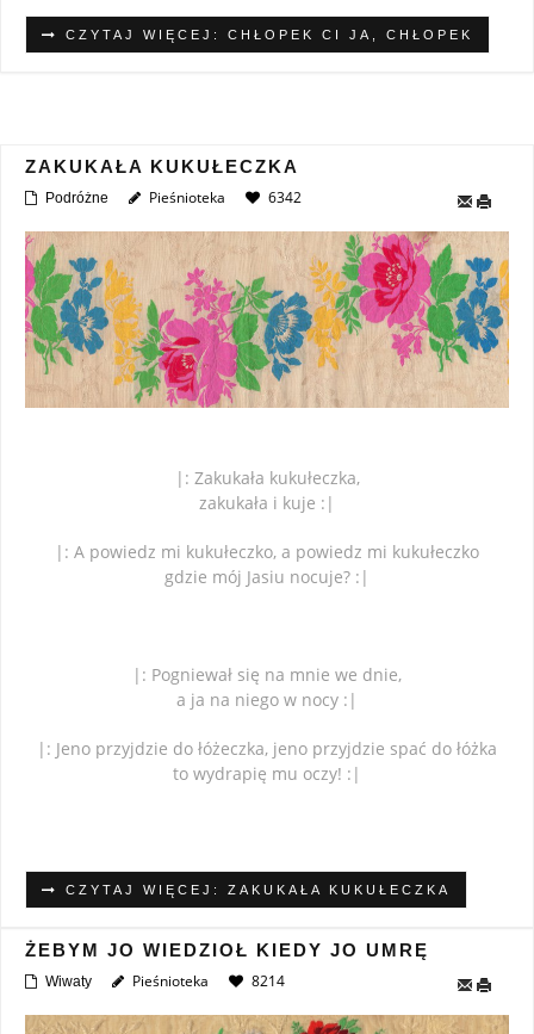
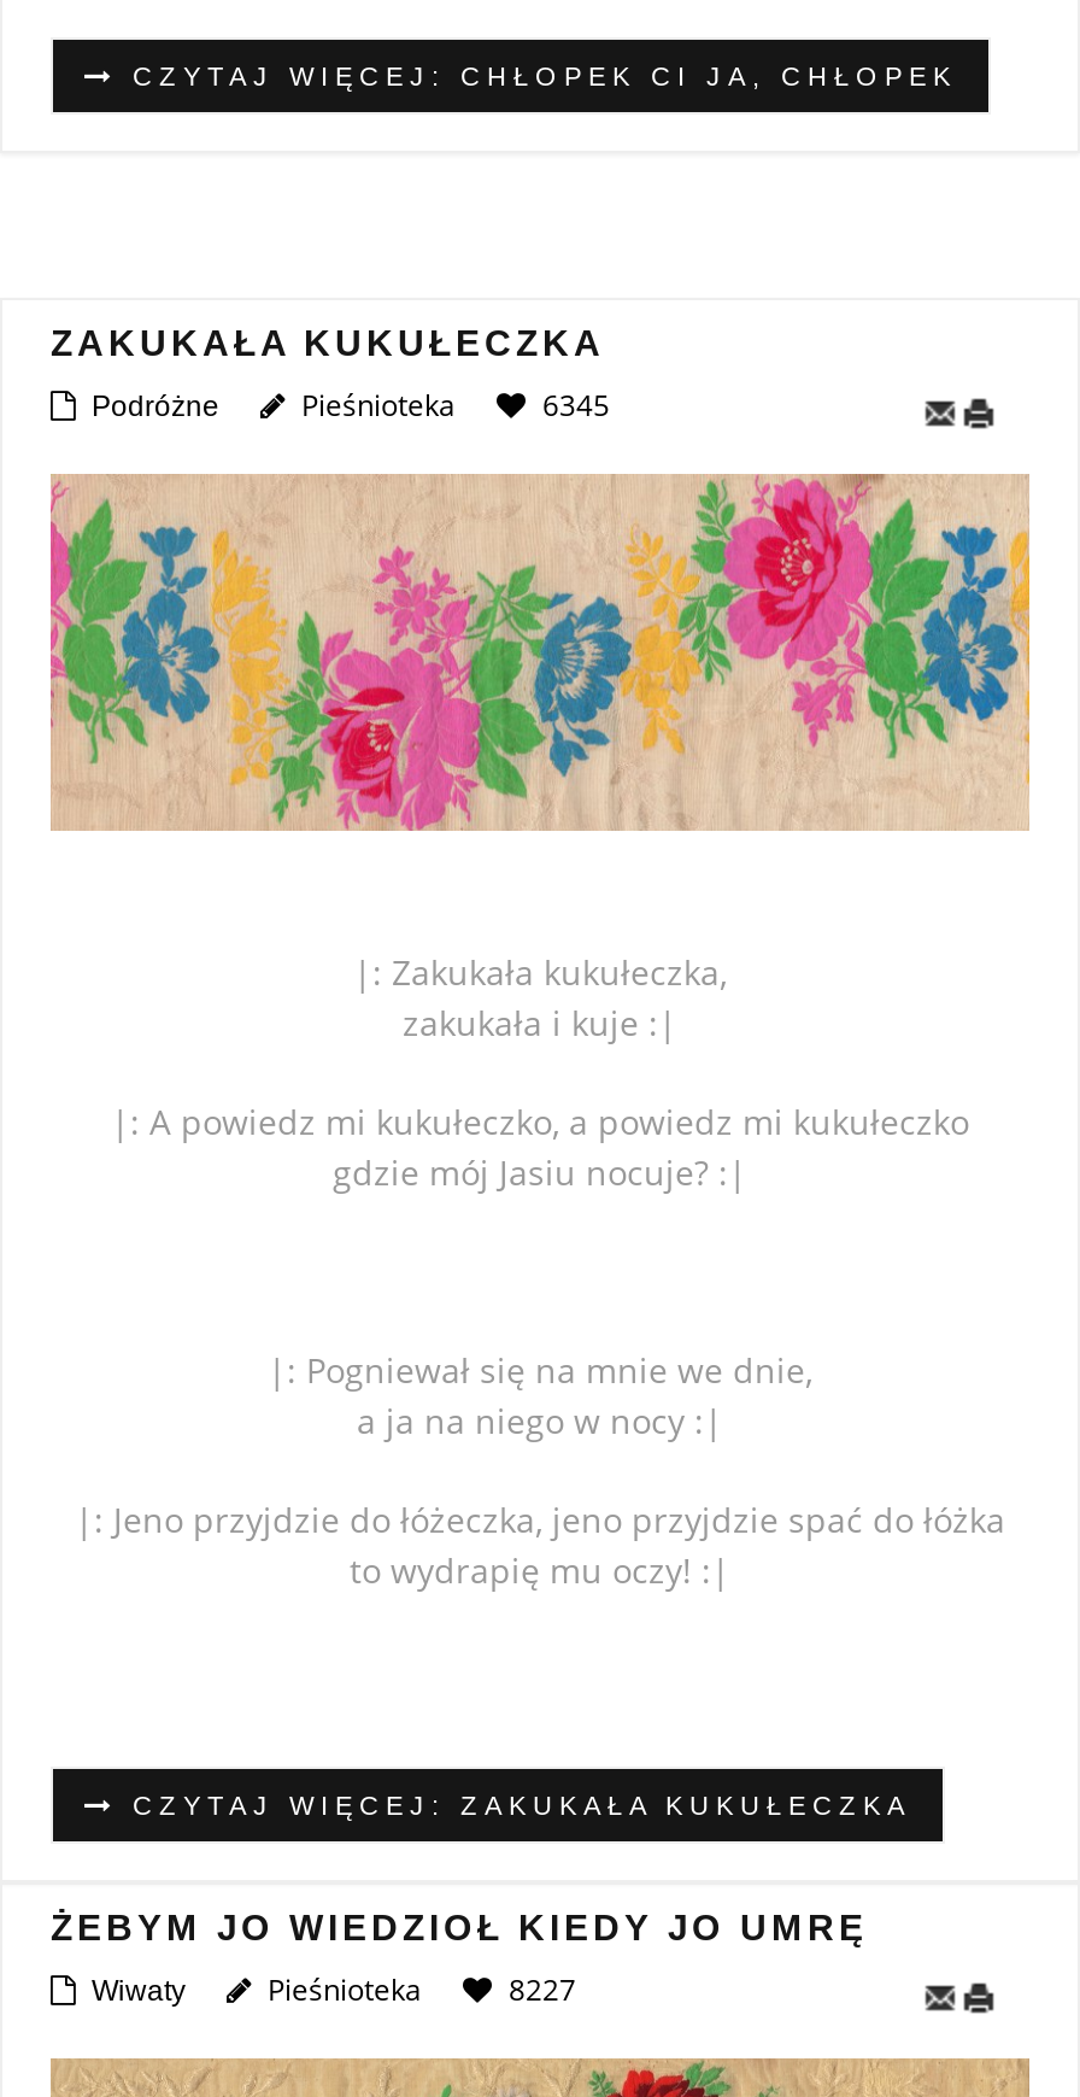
[268,188,302,208] 6342 -> [542,386,610,427] 6345
[252,970,285,991] 8214 -> [509,1968,576,2009] 8227

